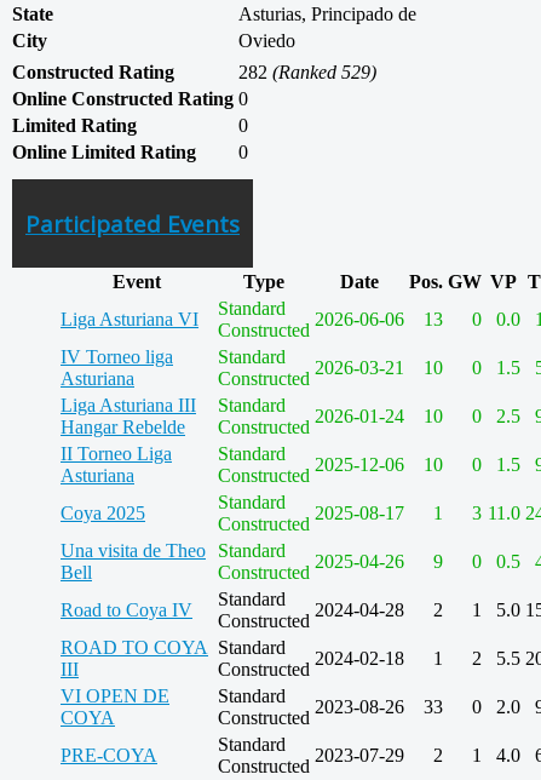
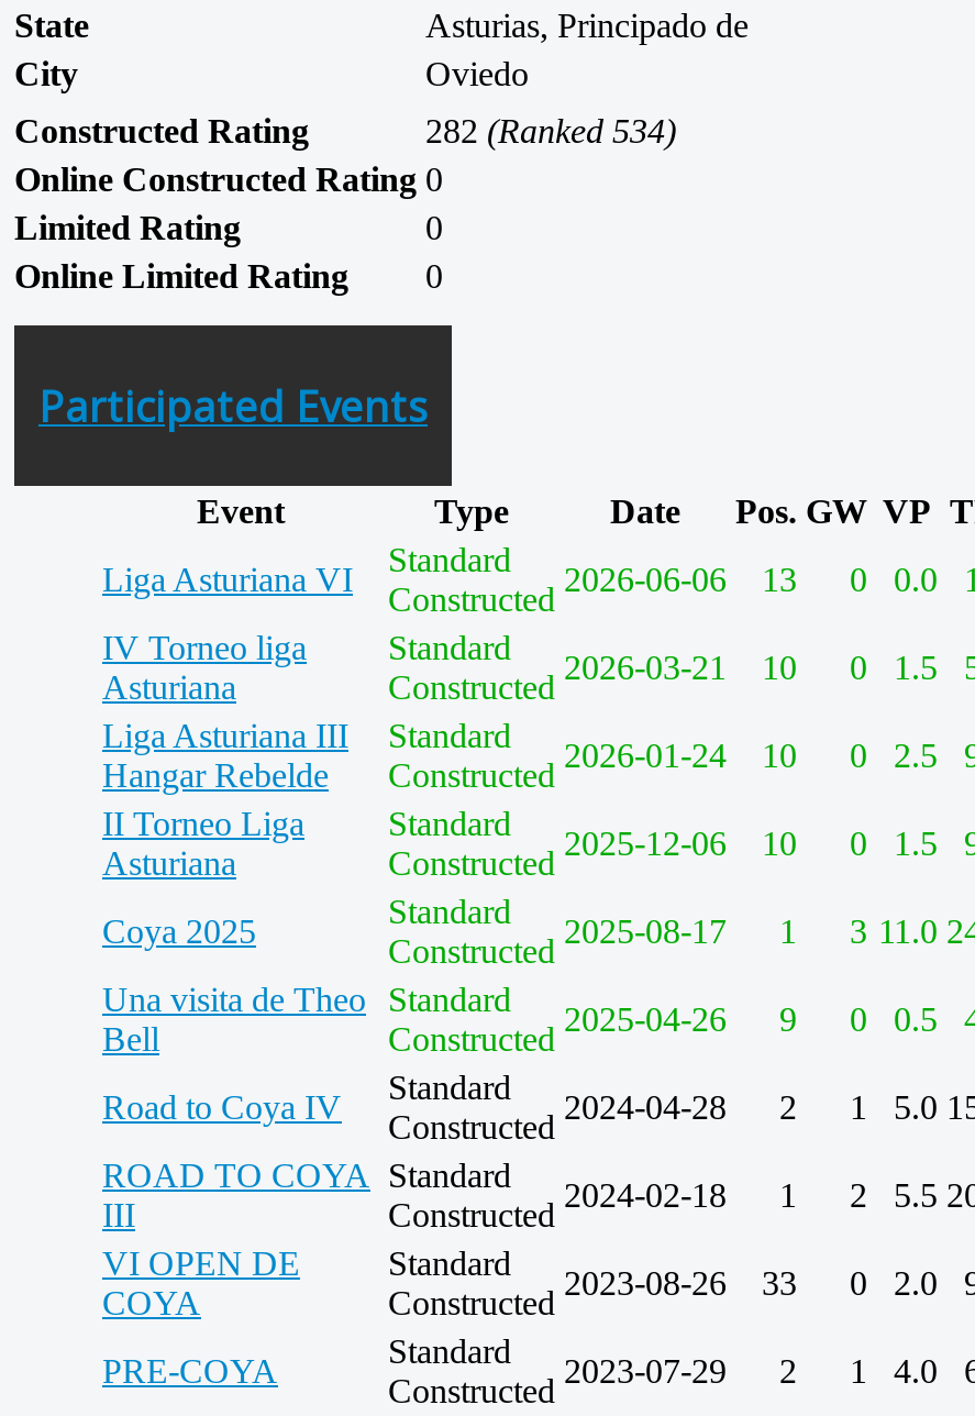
[238,62,376,83] 282 (Ranked 529) -> [425,113,676,150] 282 (Ranked 534)

